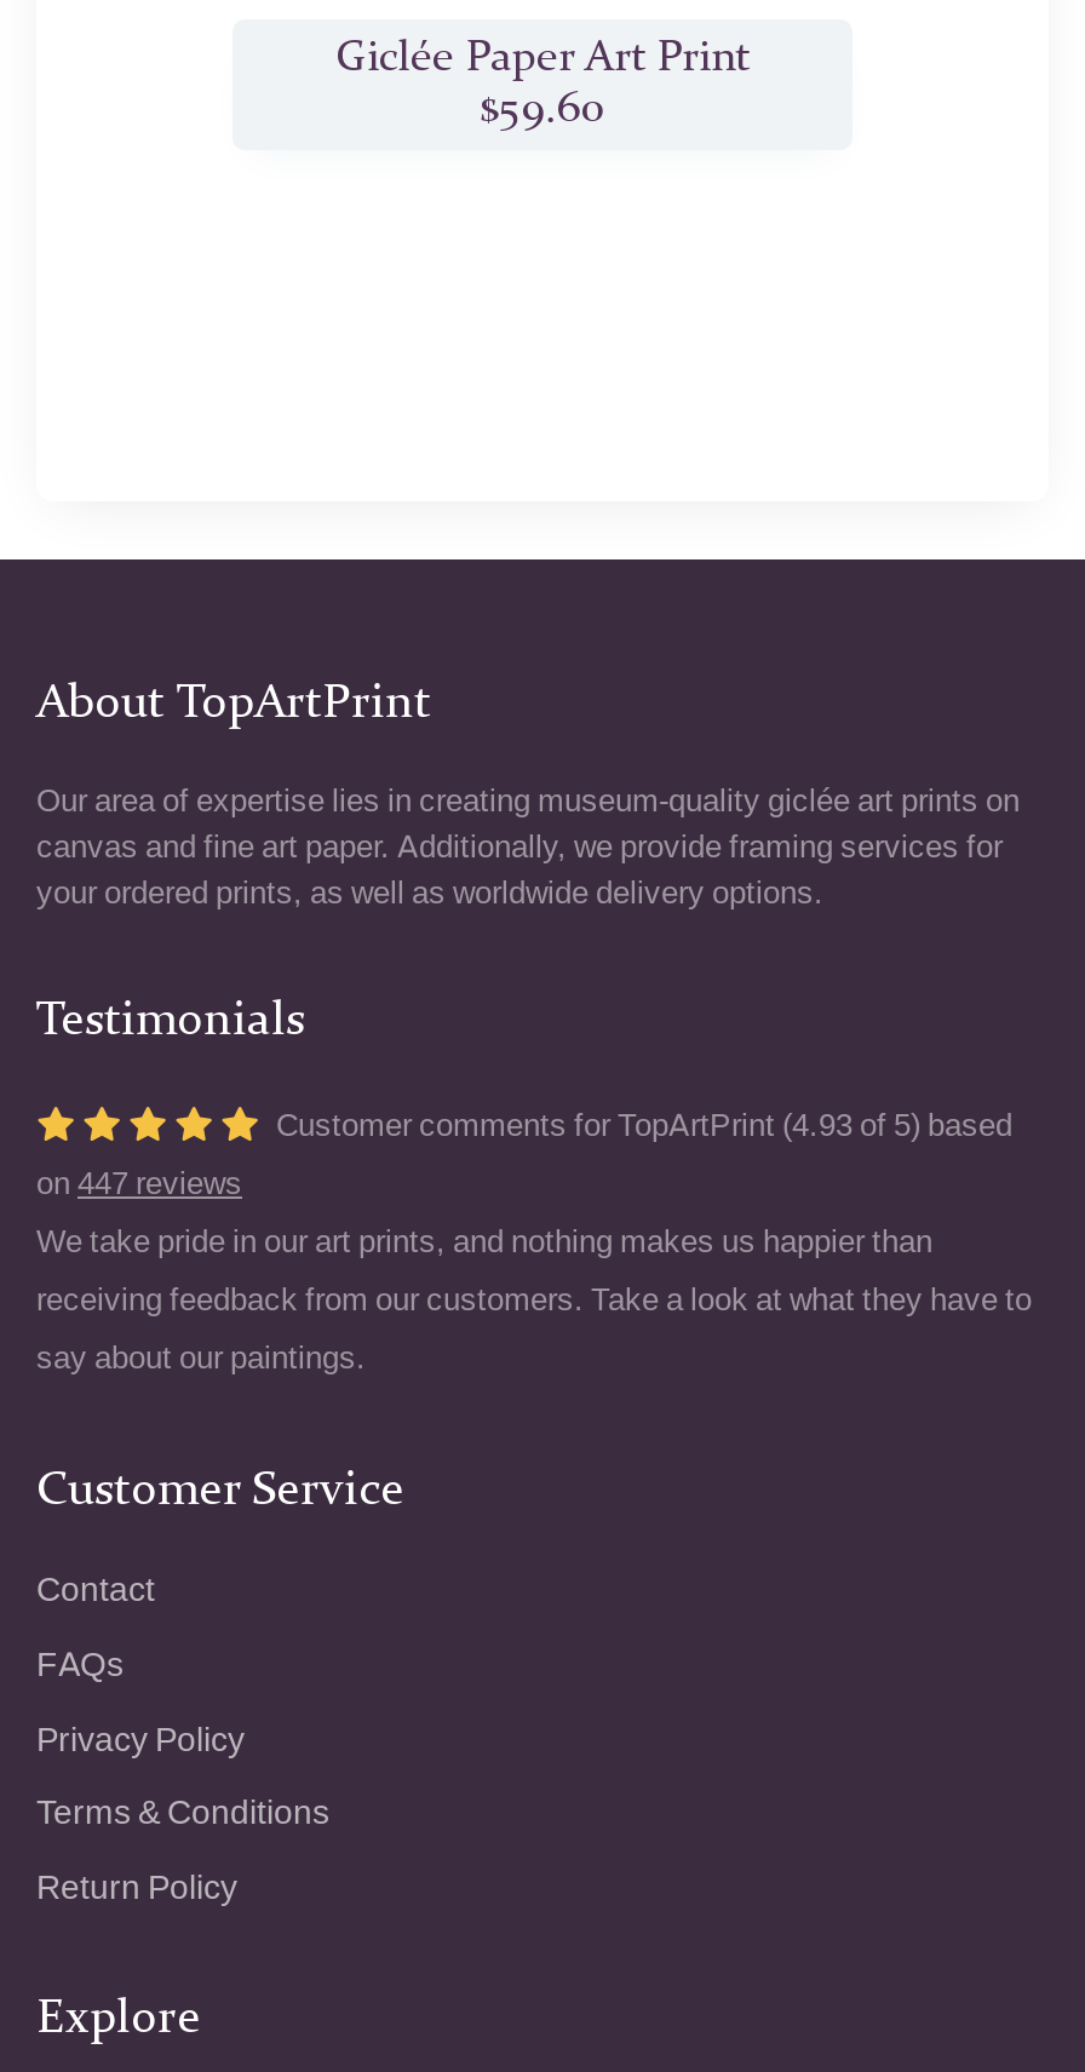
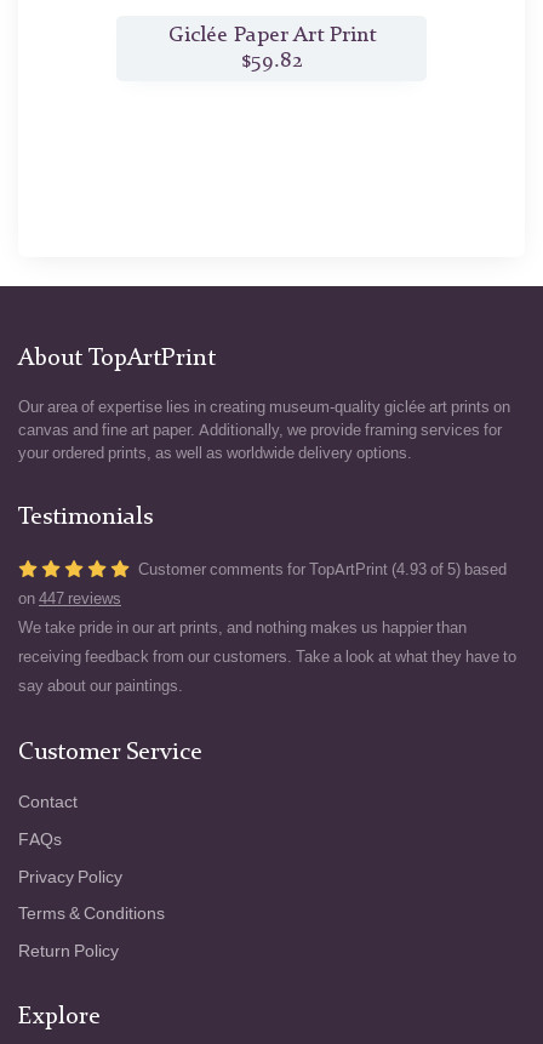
[480,88,605,132] $59.60 -> [241,50,302,72] $59.82

